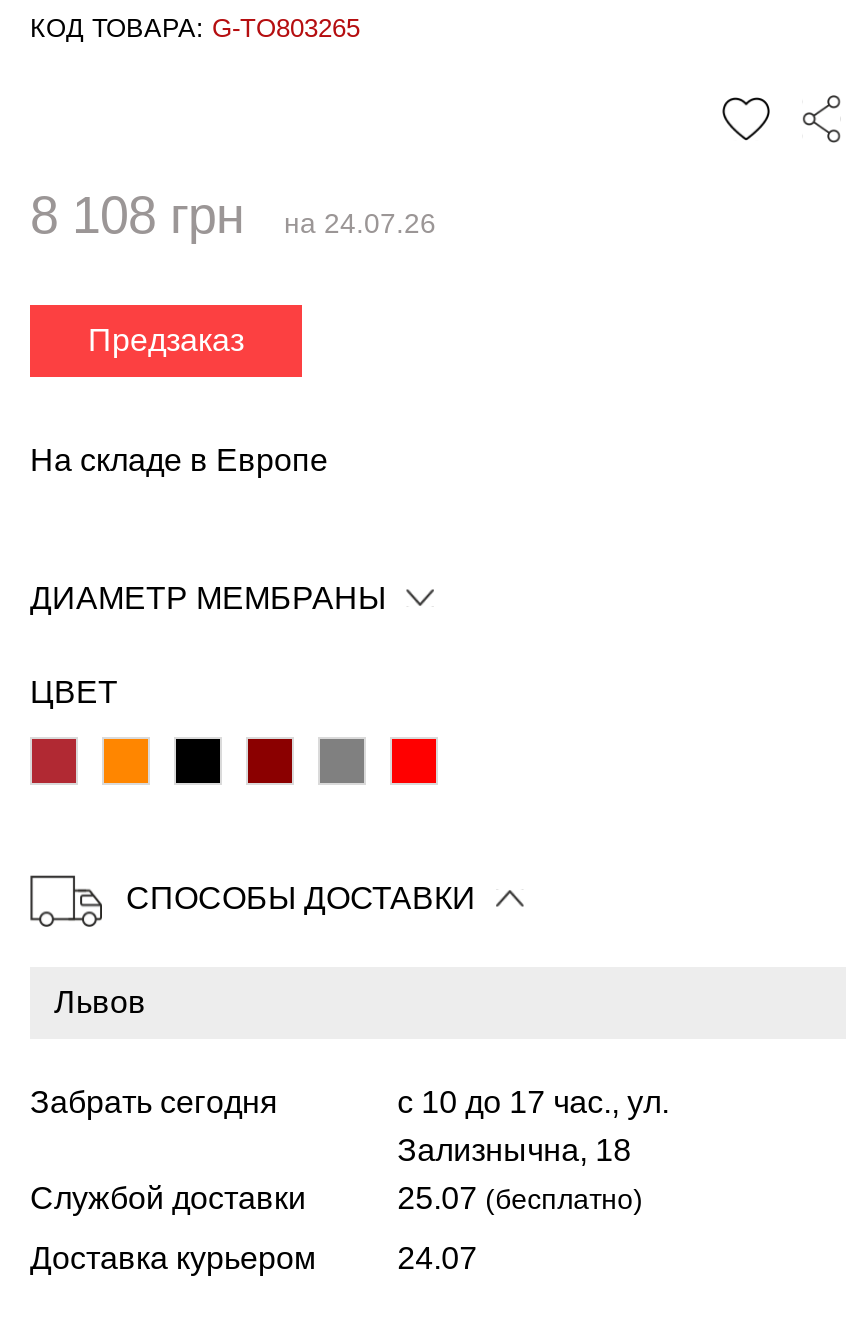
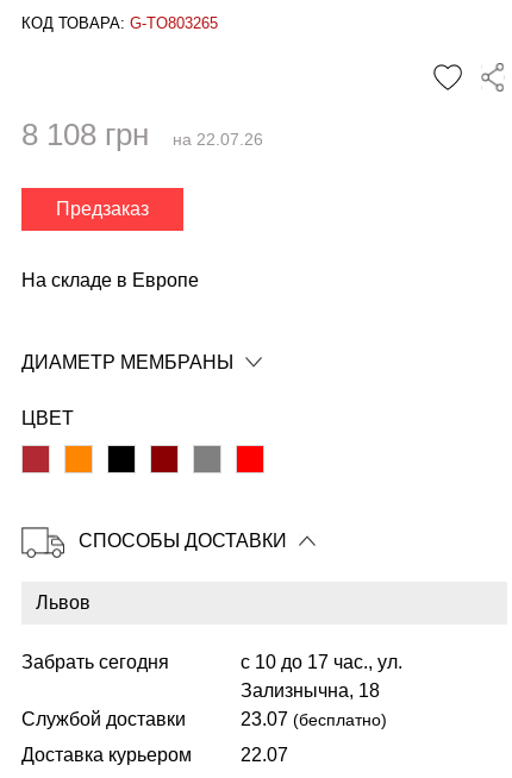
[30,185,436,245] 8 108 грн на 24.07.26 -> [21,117,263,152] 8 108 грн на 22.07.26
[397,1180,643,1214] 25.07 (бесплатно) -> [240,708,387,729] 23.07 (бесплатно)
[397,1240,477,1274] 24.07 -> [240,744,288,764] 22.07

